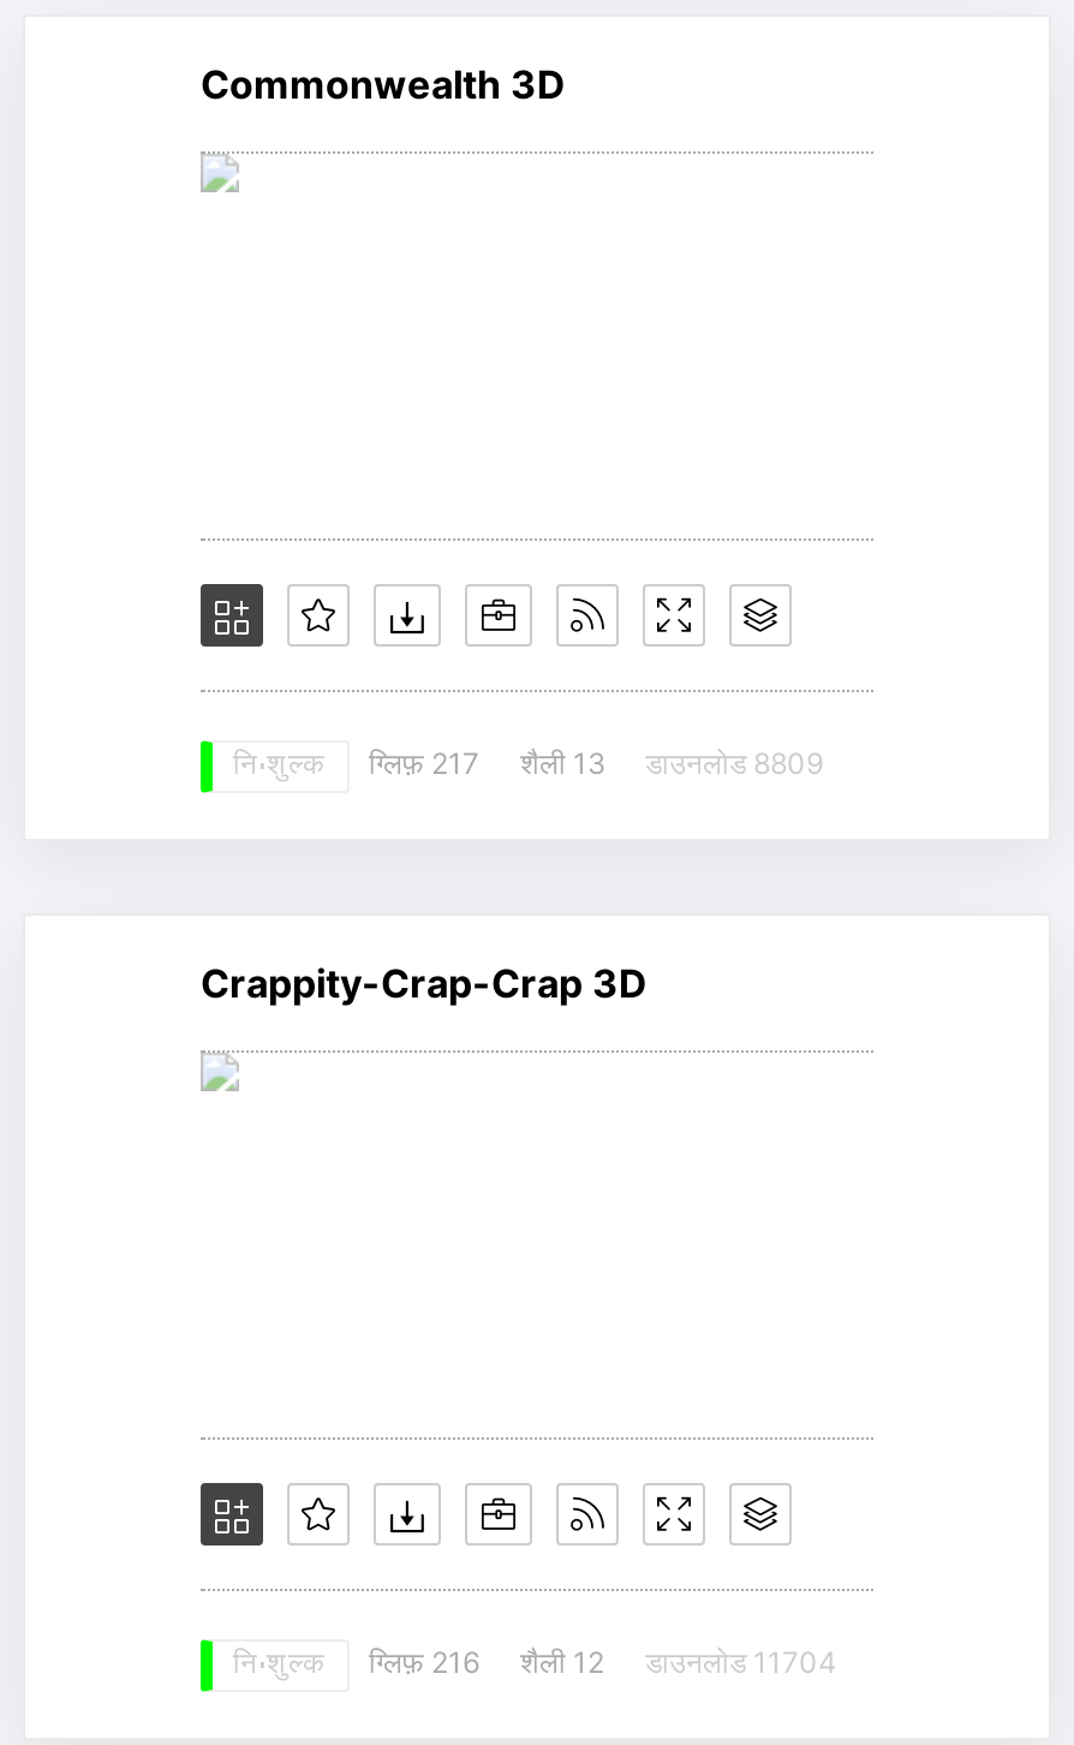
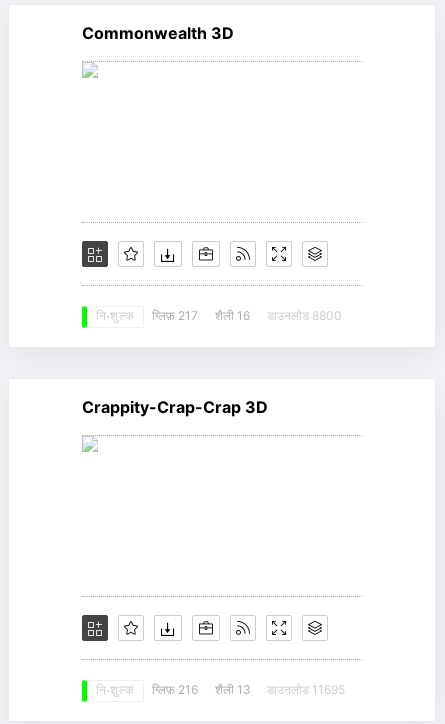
[520,745,607,781] शैली 13 -> [215,308,250,323] शैली 16
[645,745,823,781] डाउनलोड 8809 -> [267,308,342,323] डाउनलोड 8800
[520,1644,604,1680] शैली 12 -> [215,682,251,697] शैली 13
[645,1644,837,1680] डाउनलोड 11704 -> [267,682,345,697] डाउनलोड 11695

